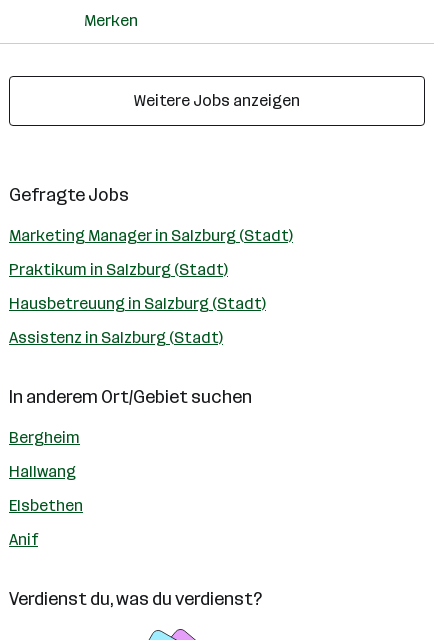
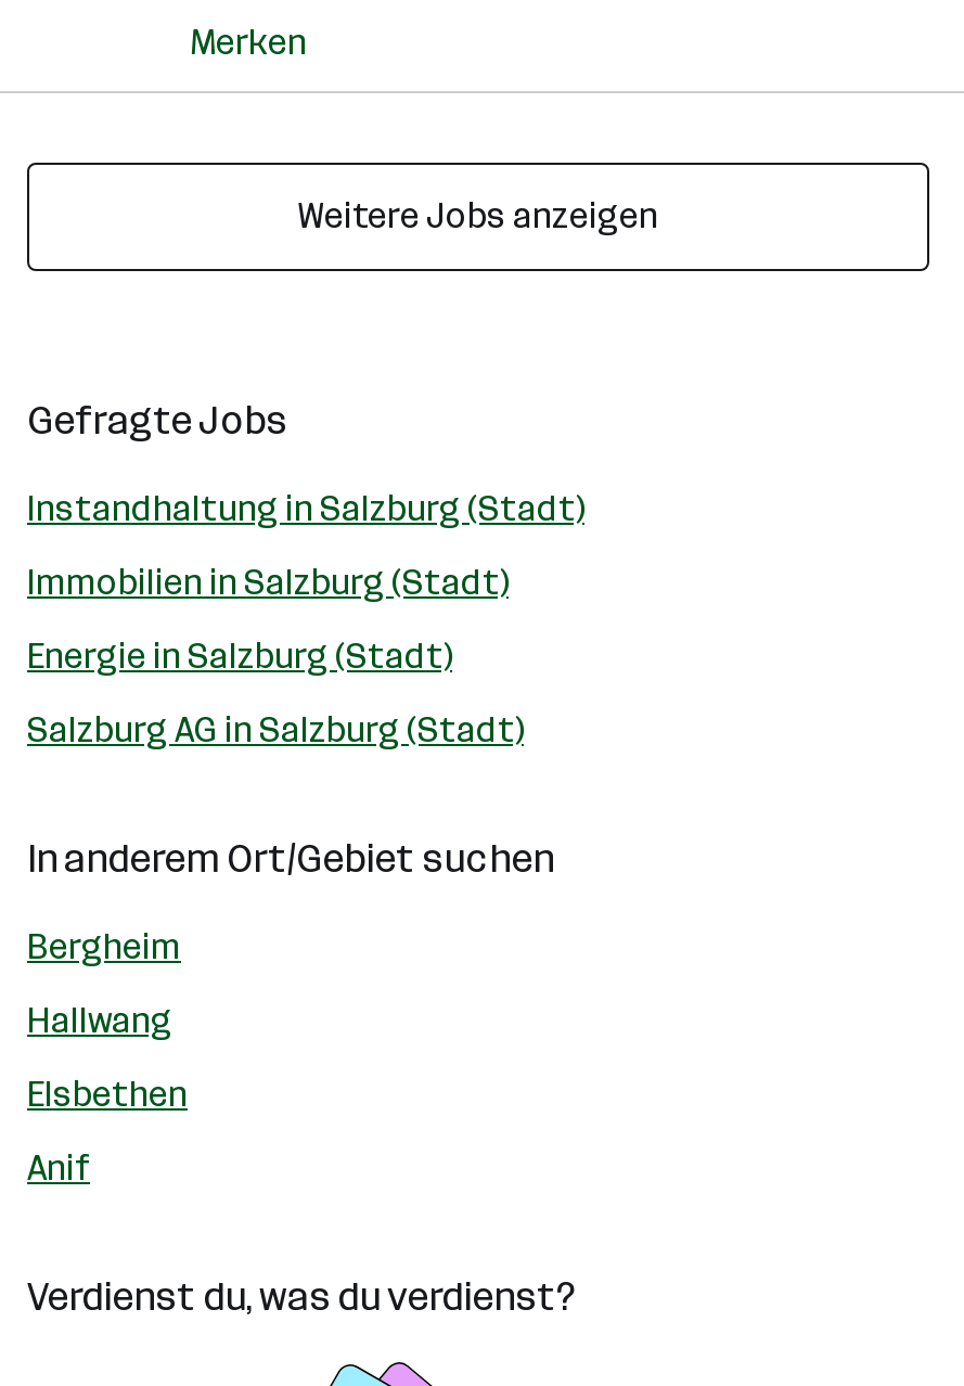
[9,226,293,245] Marketing Manager in Salzburg (Stadt) -> [27,488,584,529] Instandhaltung in Salzburg (Stadt)
[9,260,228,279] Praktikum in Salzburg (Stadt) -> [27,562,509,603] Immobilien in Salzburg (Stadt)
[9,294,266,313] Hausbetreuung in Salzburg (Stadt) -> [27,636,452,677] Energie in Salzburg (Stadt)
[9,328,223,347] Assistenz in Salzburg (Stadt) -> [27,709,524,750] Salzburg AG in Salzburg (Stadt)

